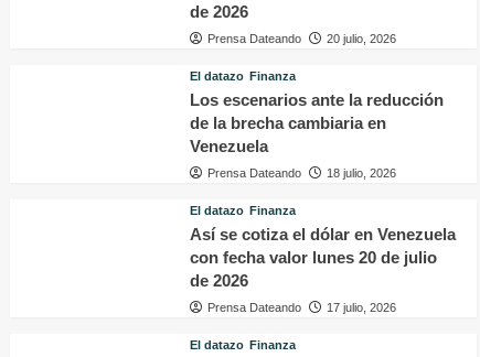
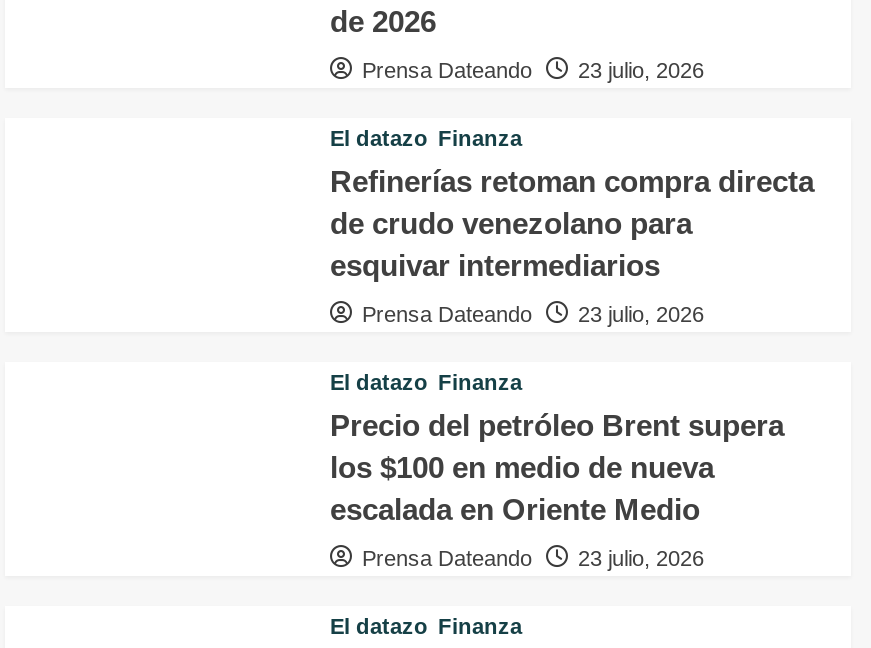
[207,32,396,46] Prensa Dateando 20 julio, 2026 -> [362,59,704,83] Prensa Dateando 23 julio, 2026
[189,91,443,156] Los escenarios ante la reducción | de la brecha cambiaria en | Venezuela -> [330,165,814,283] Refinerías retoman compra directa | de crudo venezolano para | esquivar intermediarios
[207,167,396,180] Prensa Dateando 18 julio, 2026 -> [362,303,704,327] Prensa Dateando 23 julio, 2026
[189,225,455,290] Así se cotiza el dólar en Venezuela | con fecha valor lunes 20 de julio | de 2026 -> [330,409,784,527] Precio del petróleo Brent supera | los $100 en medio de nueva | escalada en Oriente Medio
[207,301,396,314] Prensa Dateando 17 julio, 2026 -> [362,547,704,571] Prensa Dateando 23 julio, 2026

